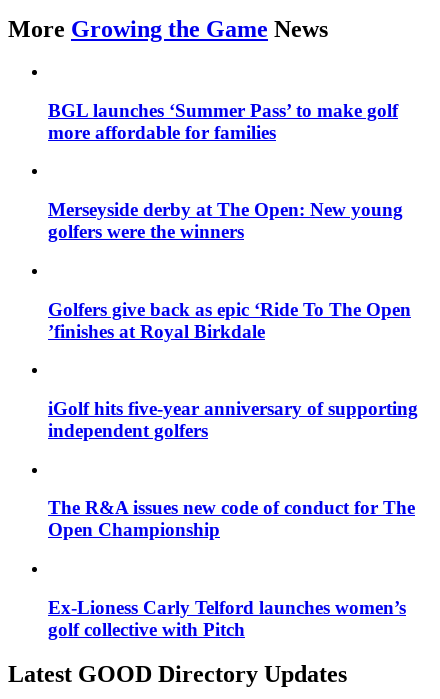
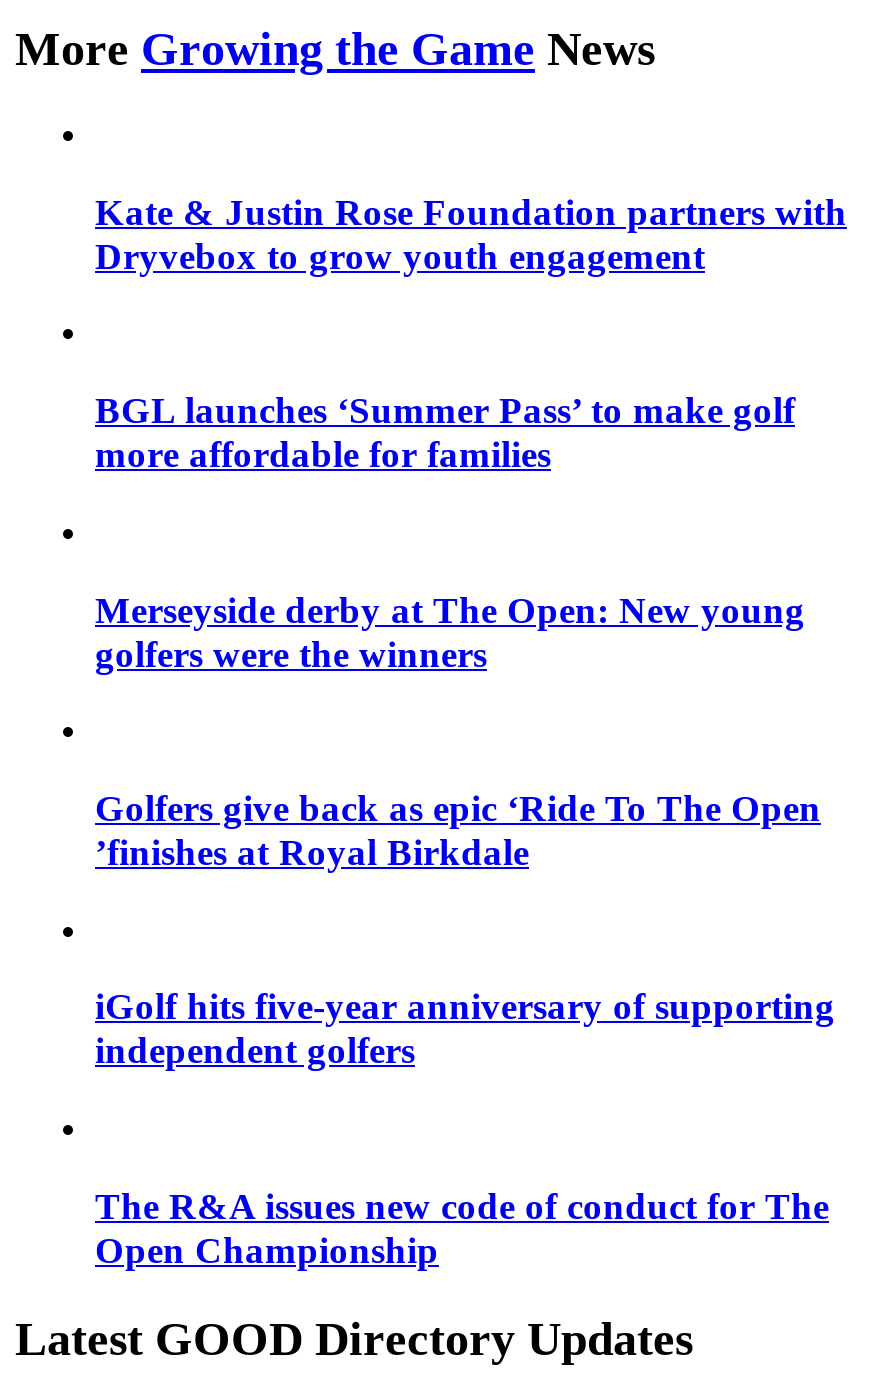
none -> [95,190,847,276] Kate & Justin Rose Foundation partners with | Dryvebox to grow youth engagement
moved [48,100,418,540] -> [95,389,835,1271]: BGL launches ‘Summer Pass’ to make golf | more affordable for families | Merseyside derby at The Open: New young | ... | The R&A issues new code of conduct for The | Open Championship
[48,597,406,640] Ex-Lioness Carly Telford launches women’s | golf collective with Pitch -> none

